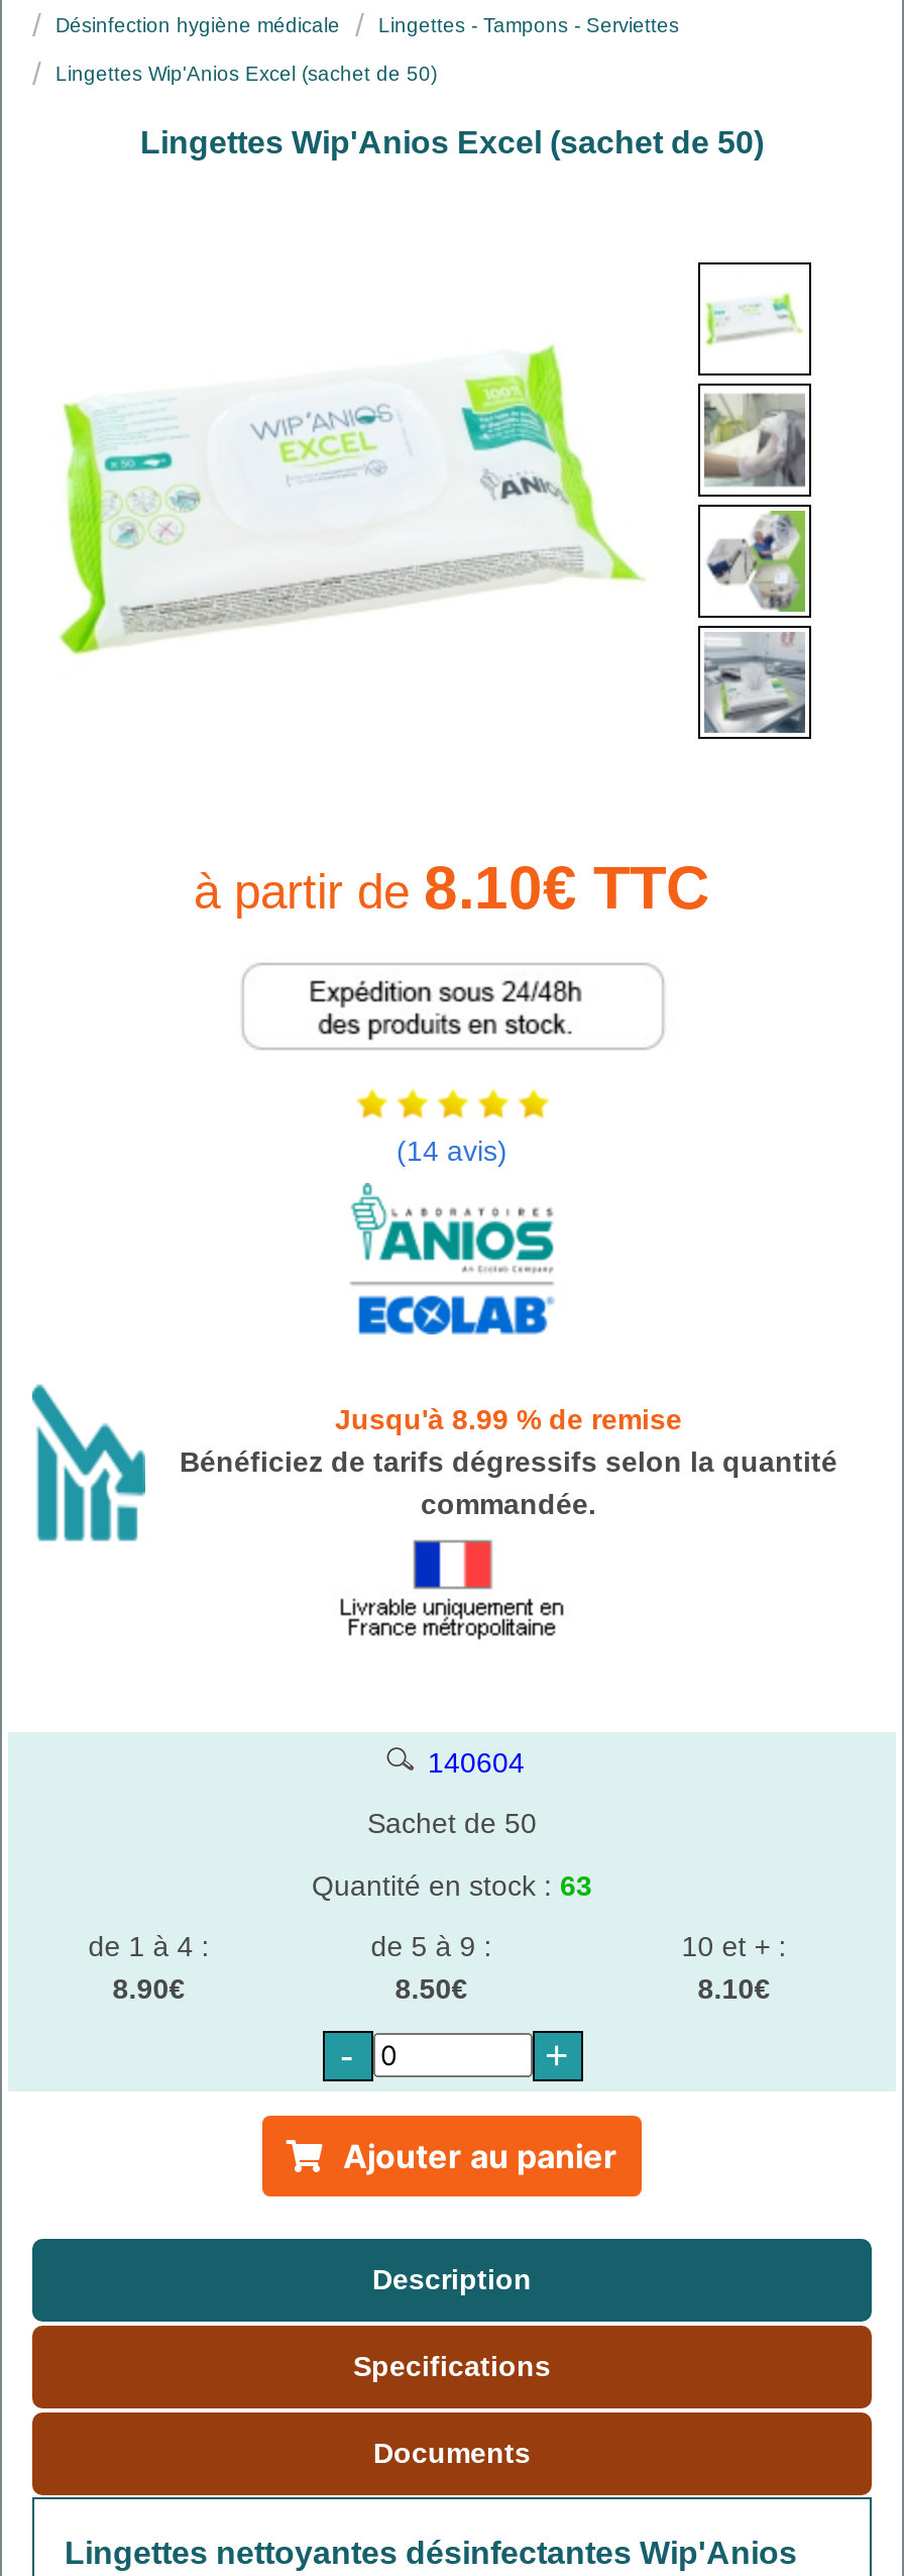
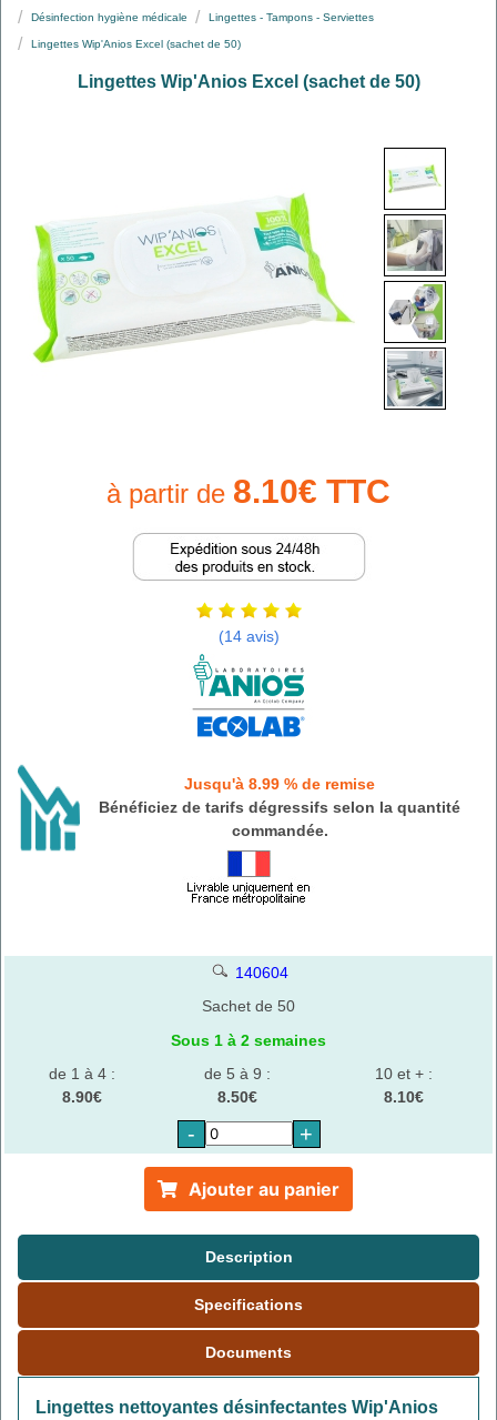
[312,1869,592,1901] Quantité en stock : 63 -> [171,1031,326,1049] Sous 1 à 2 semaines

